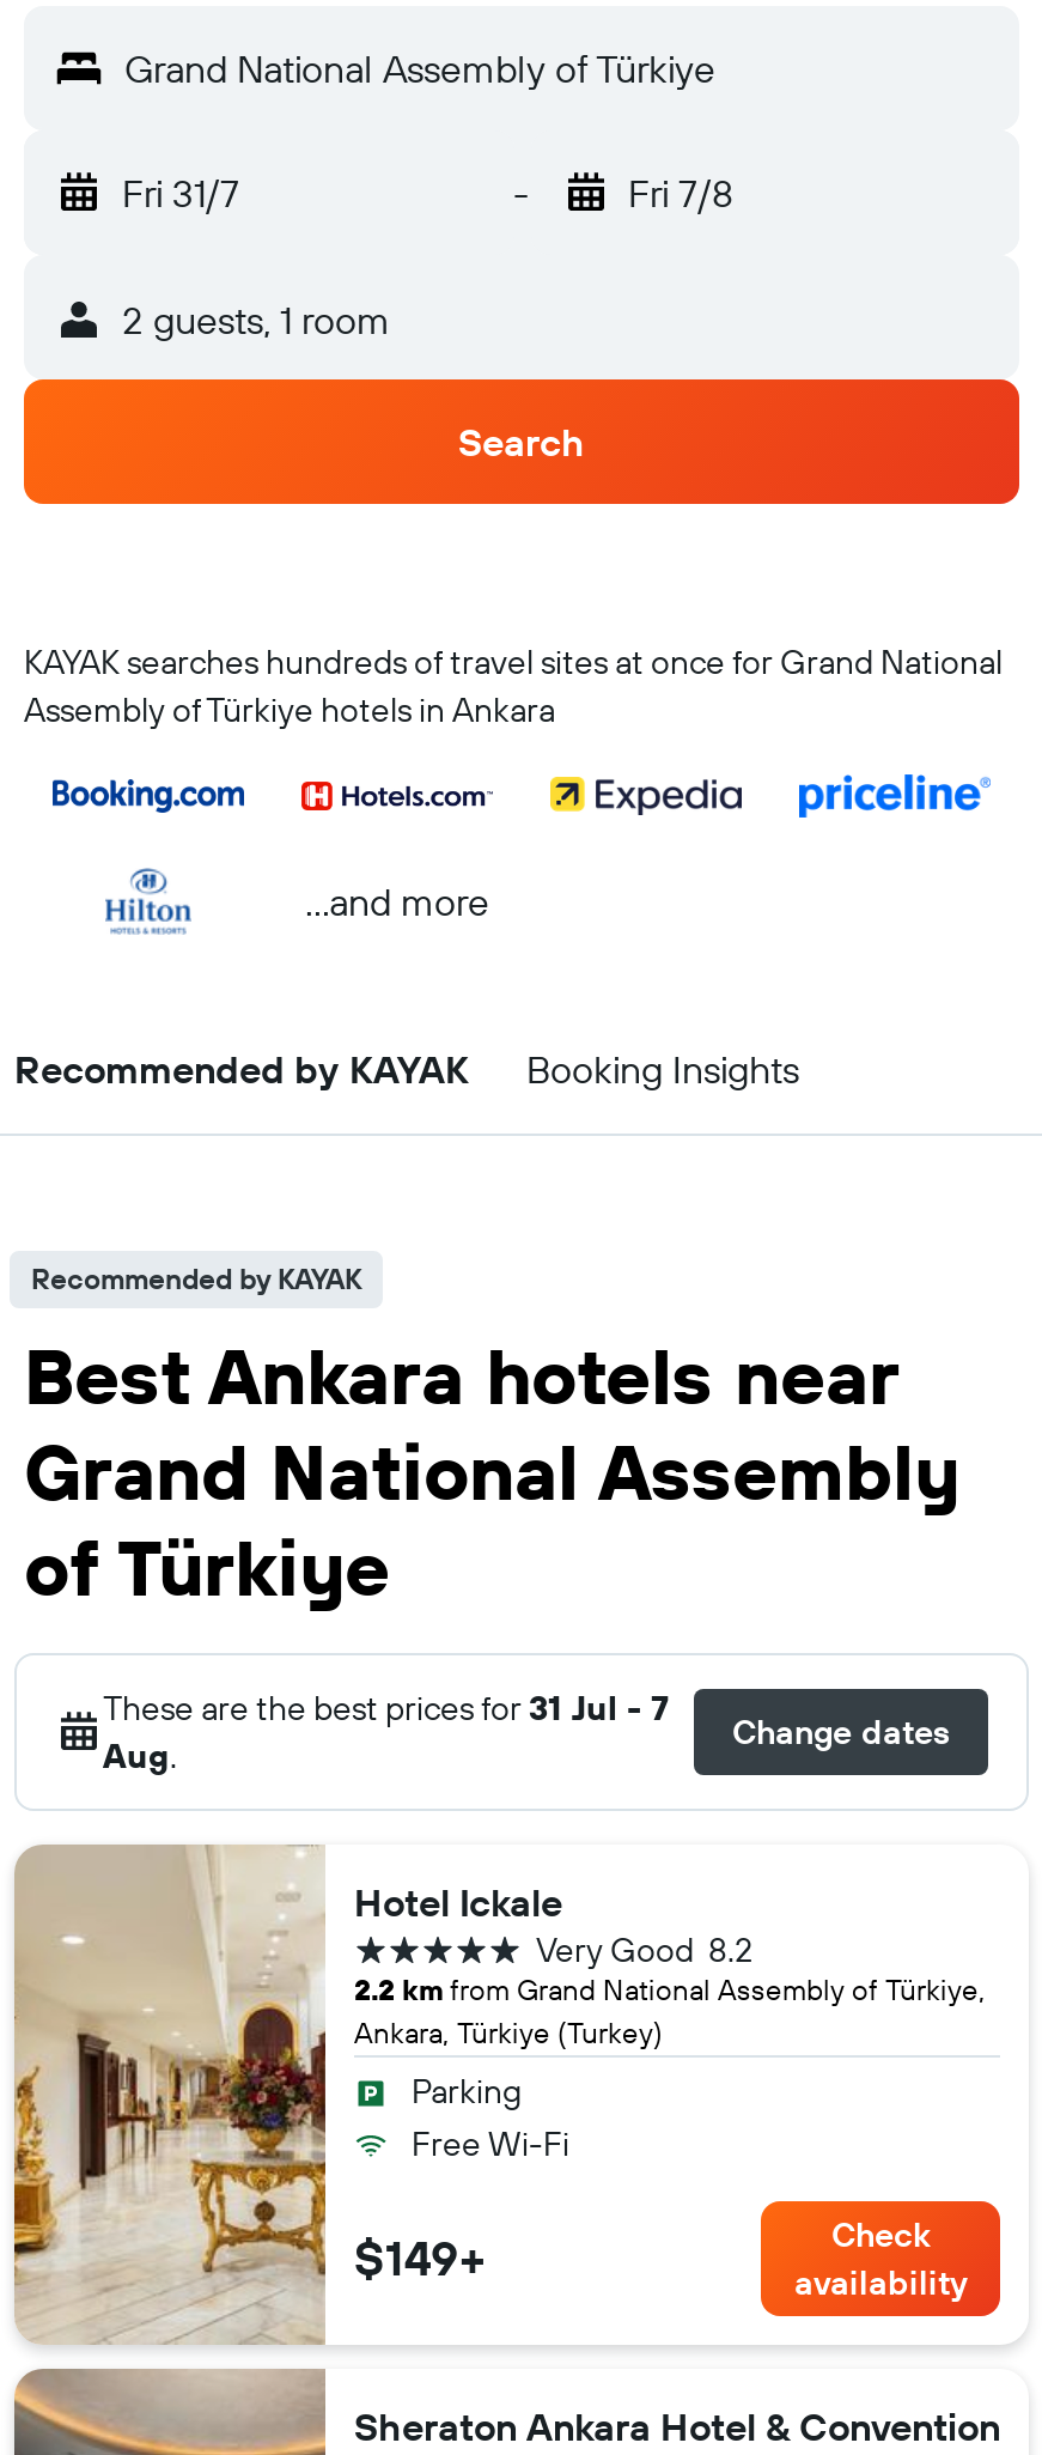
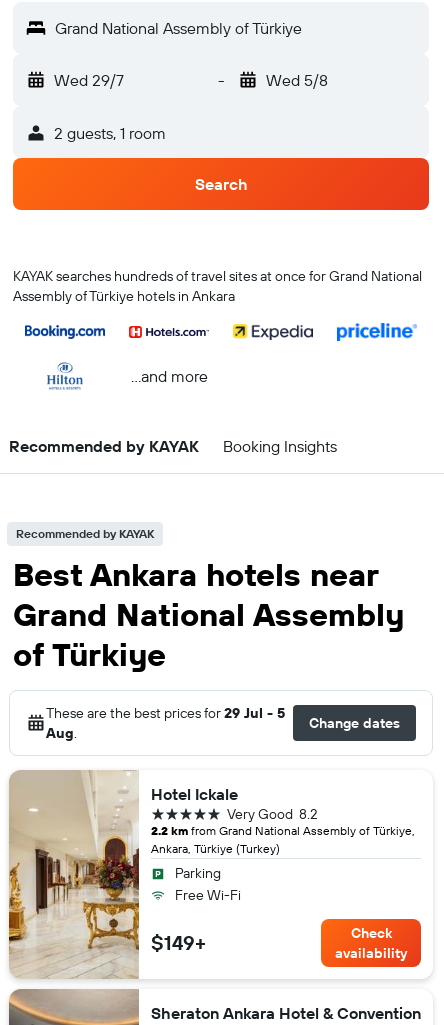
[122,169,239,217] Fri 31/7 -> [54,70,124,90] Wed 29/7
[628,169,733,217] Fri 7/8 -> [265,70,327,90] Wed 5/8
[103,1687,670,1730] These are the best prices for 31 Jul - 7 -> [46,704,285,722] These are the best prices for 29 Jul - 5

